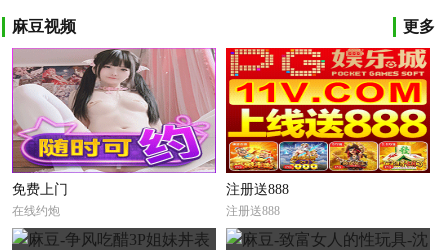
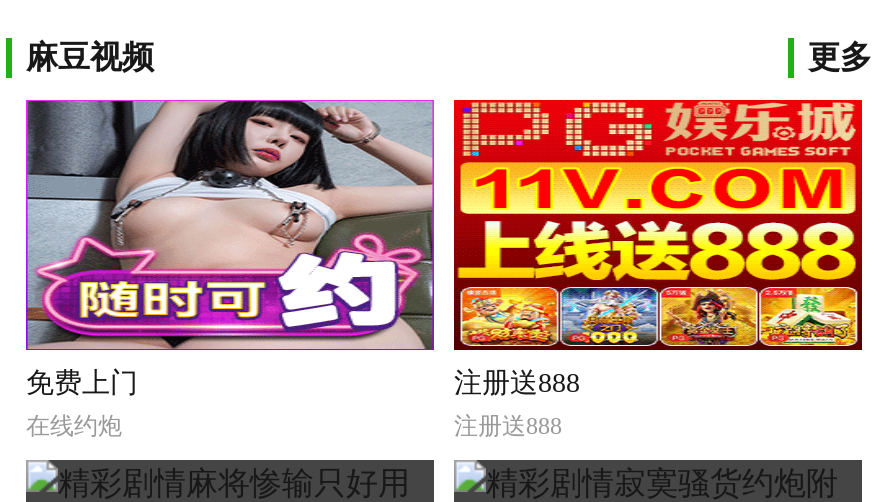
[12,48,216,173] [image] -> [28,100,434,350] [image]

